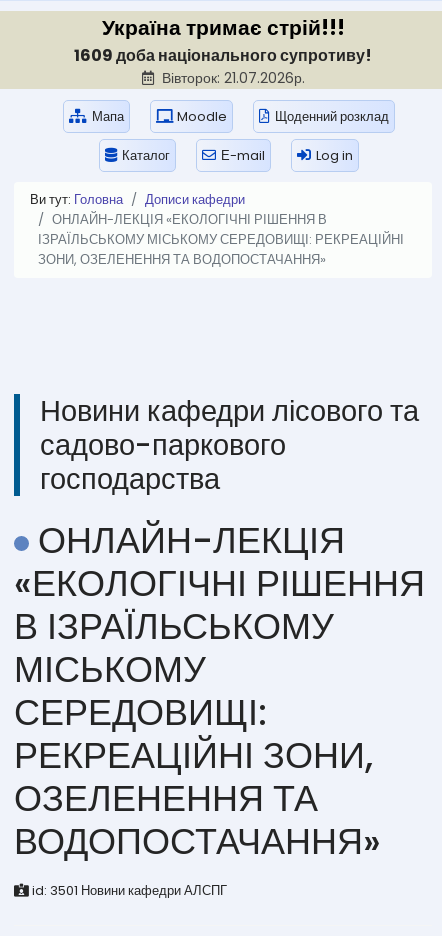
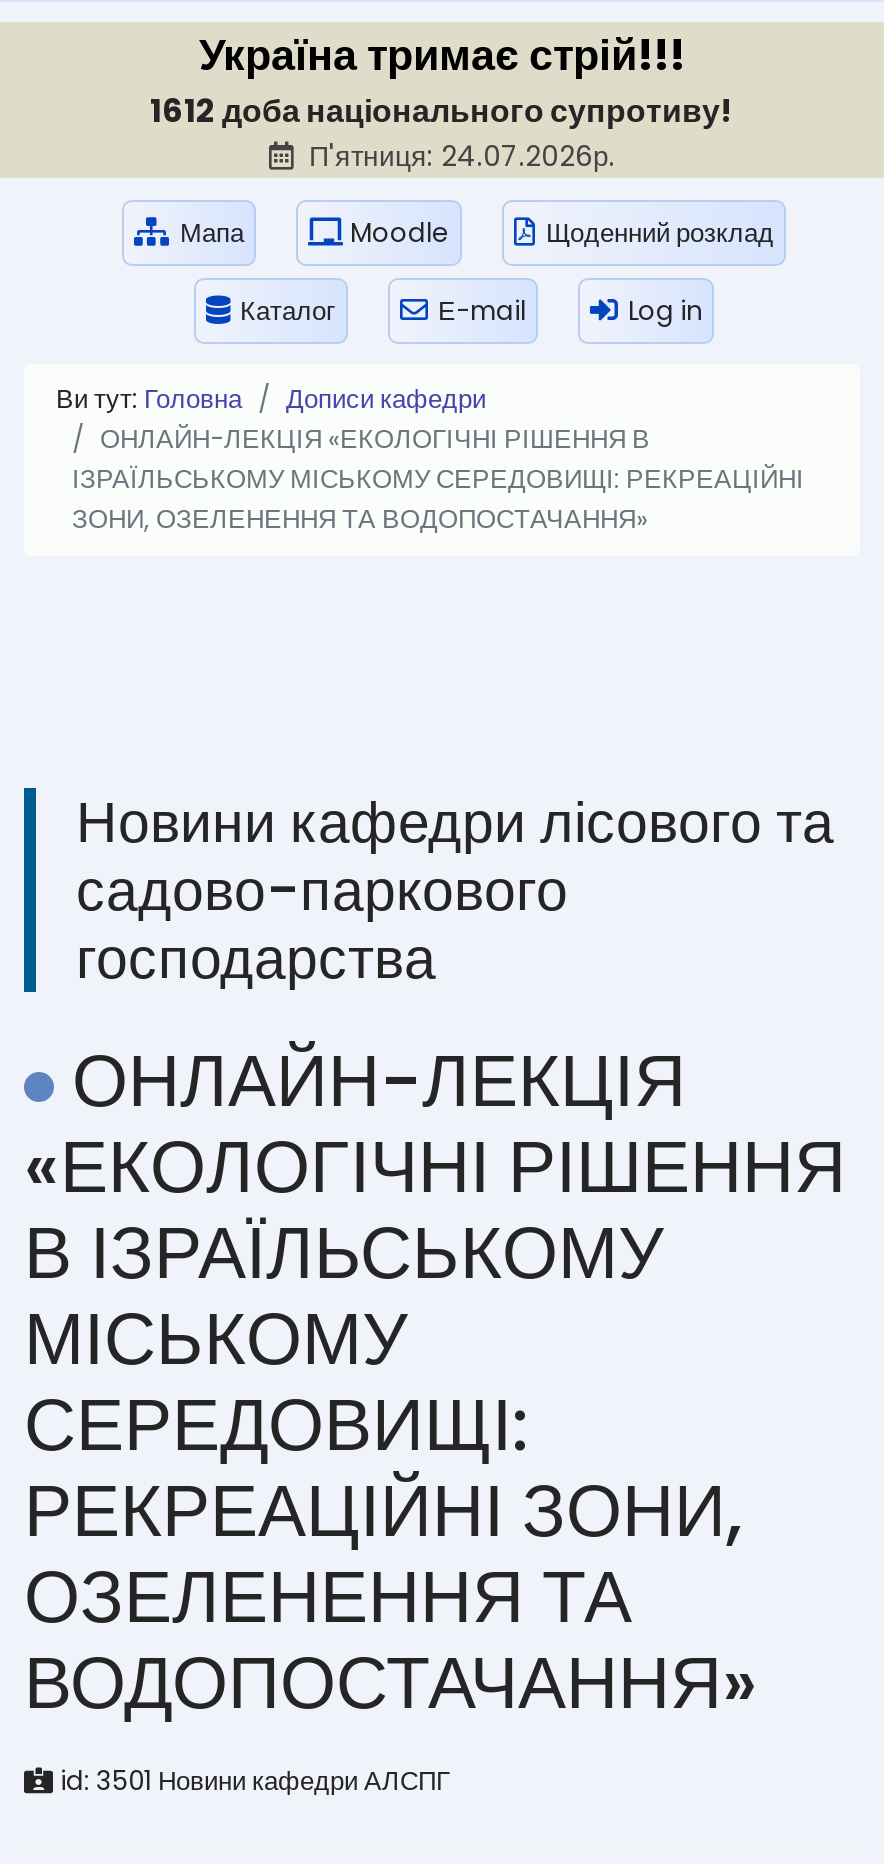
[74,44,372,88] 1609 доба національного супротиву! | Вівторок: 21.07.2026р. -> [150,88,734,176] 1612 доба національного супротиву! | П'ятниця: 24.07.2026р.

